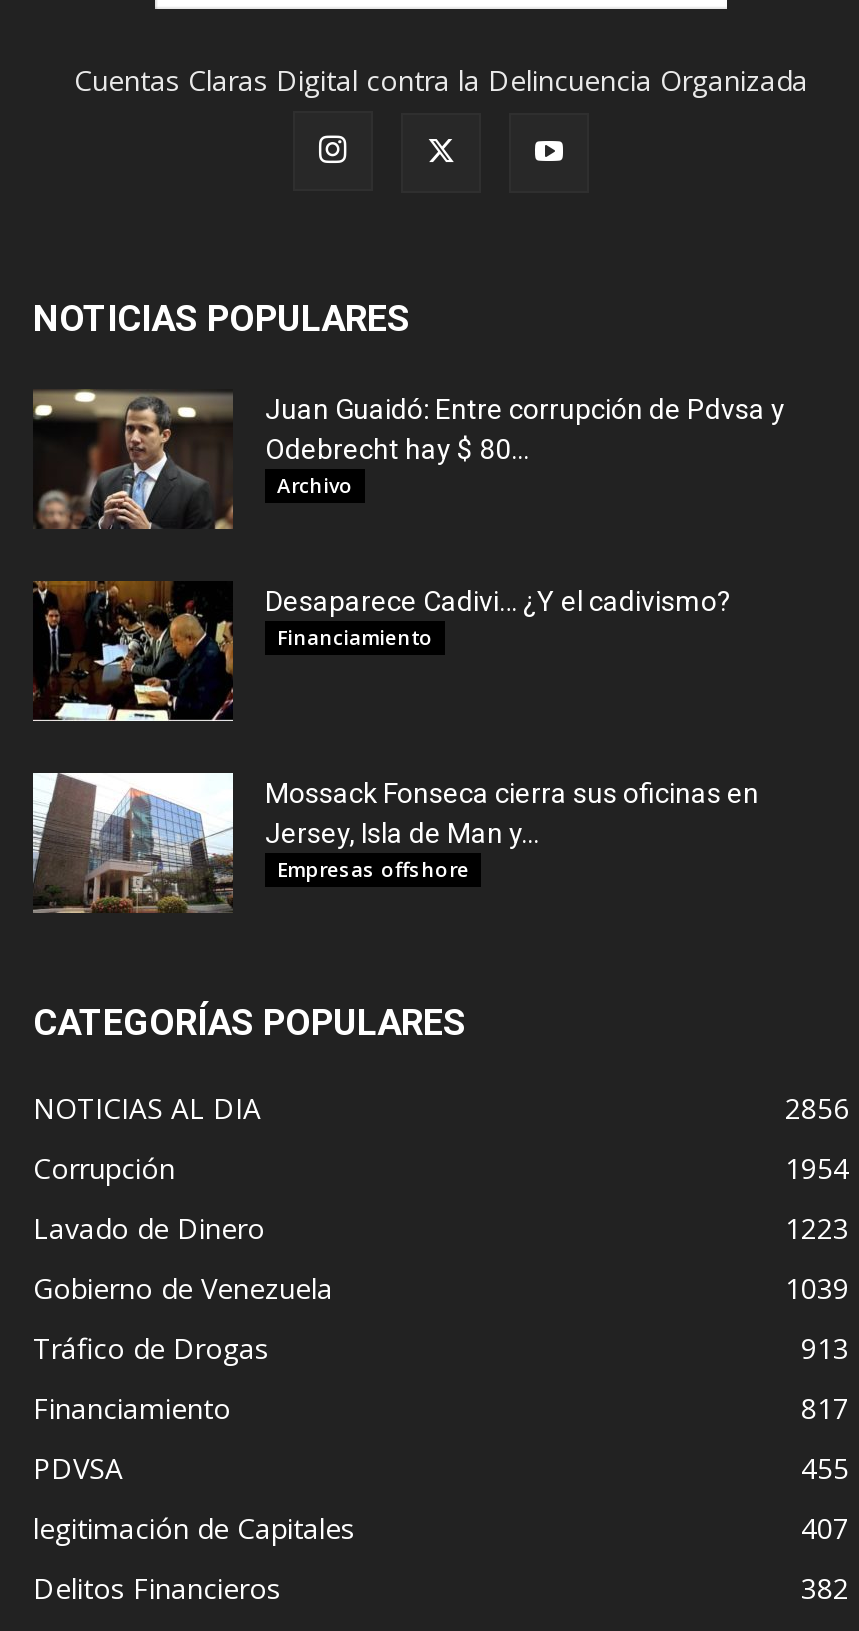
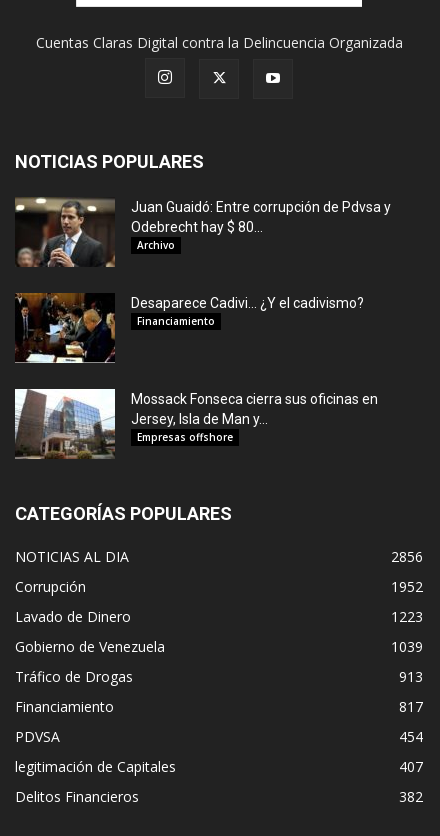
[785,1149,849,1187] 1954 -> [391,577,423,596] 1952
[801,1449,849,1487] 455 -> [399,727,423,746] 454

